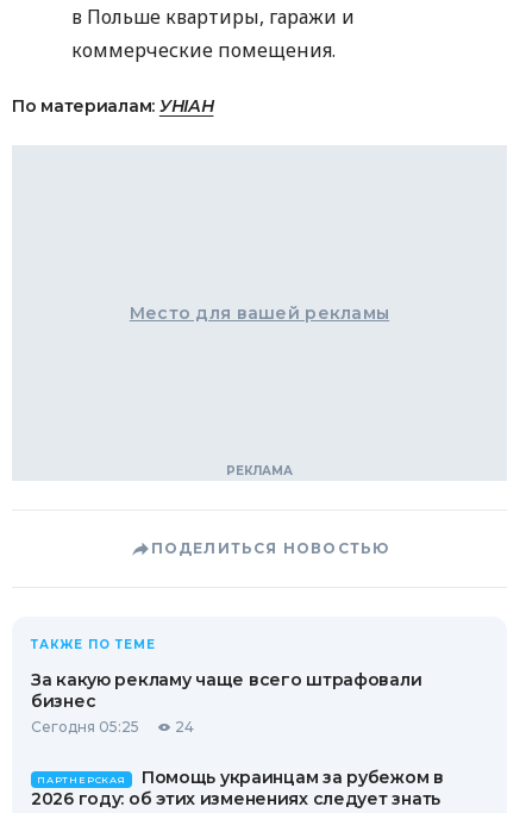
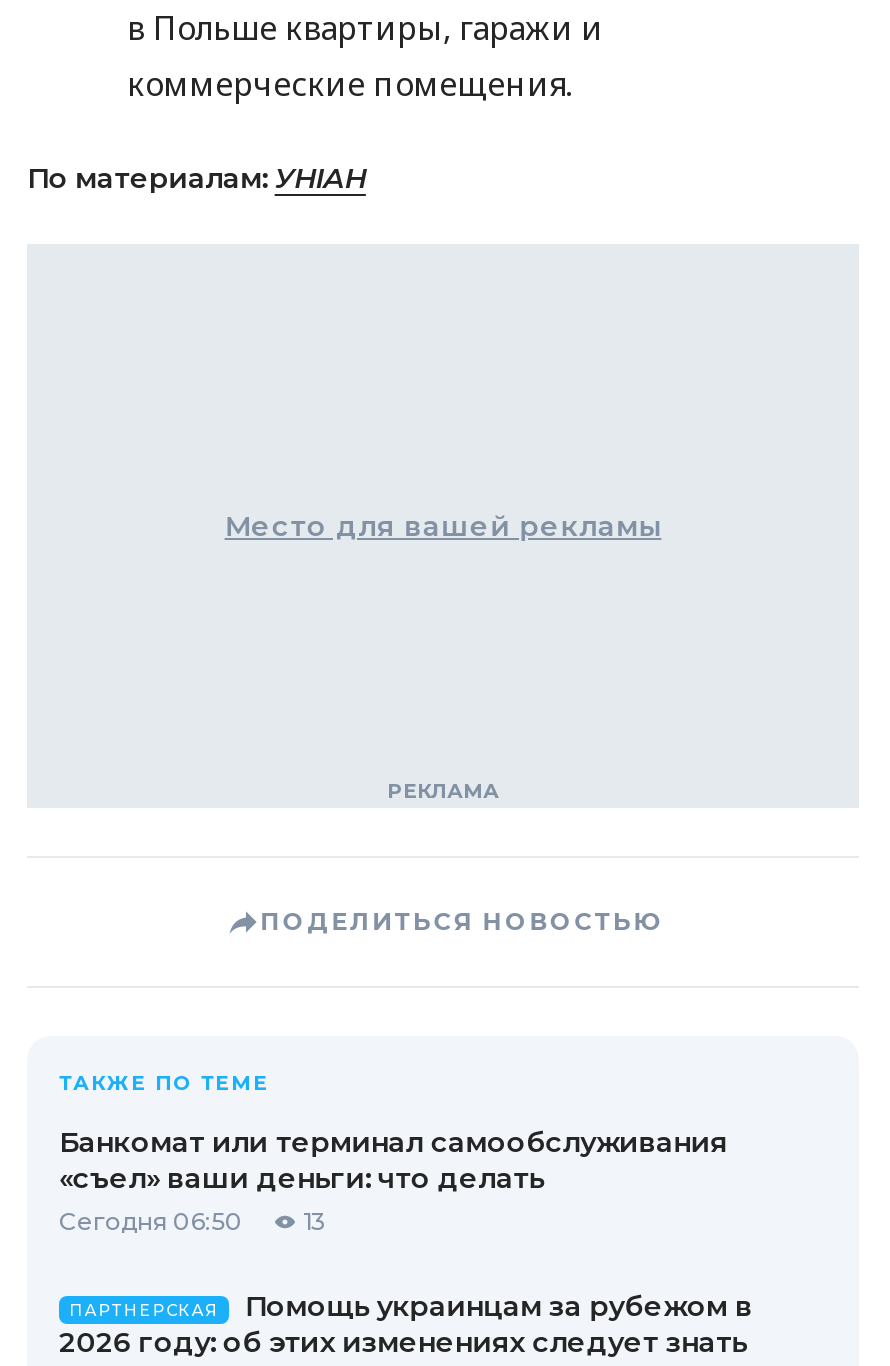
[31,669,422,736] За какую рекламу чаще всего штрафовали | бизнес | Сегодня 05:25 | 24 -> [59,1125,728,1237] Банкомат или терминал самообслуживания | «съел» ваши деньги: что делать | Сегодня 06:50 | 13

